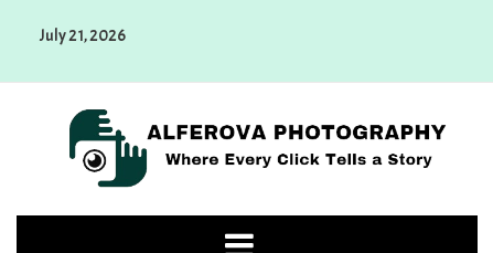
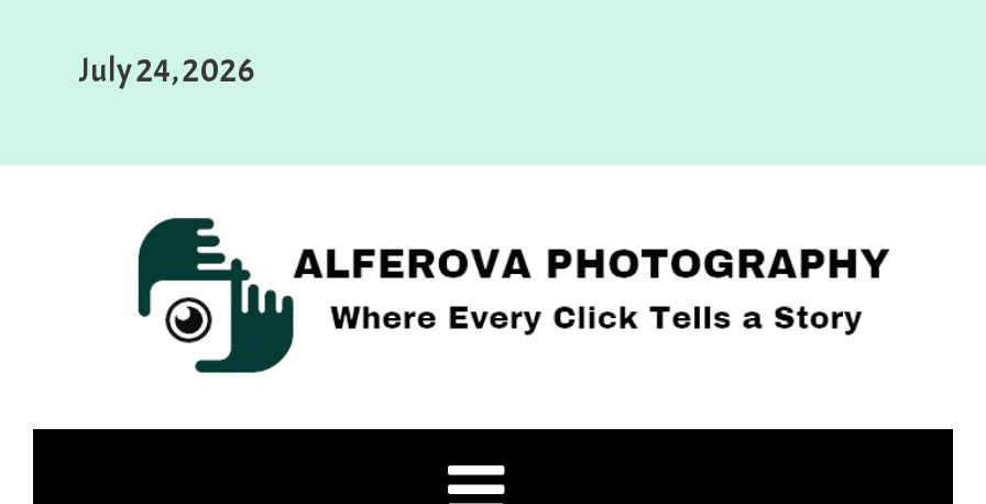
[40,25,126,46] July 21, 2026 -> [79,51,255,92] July 24, 2026

